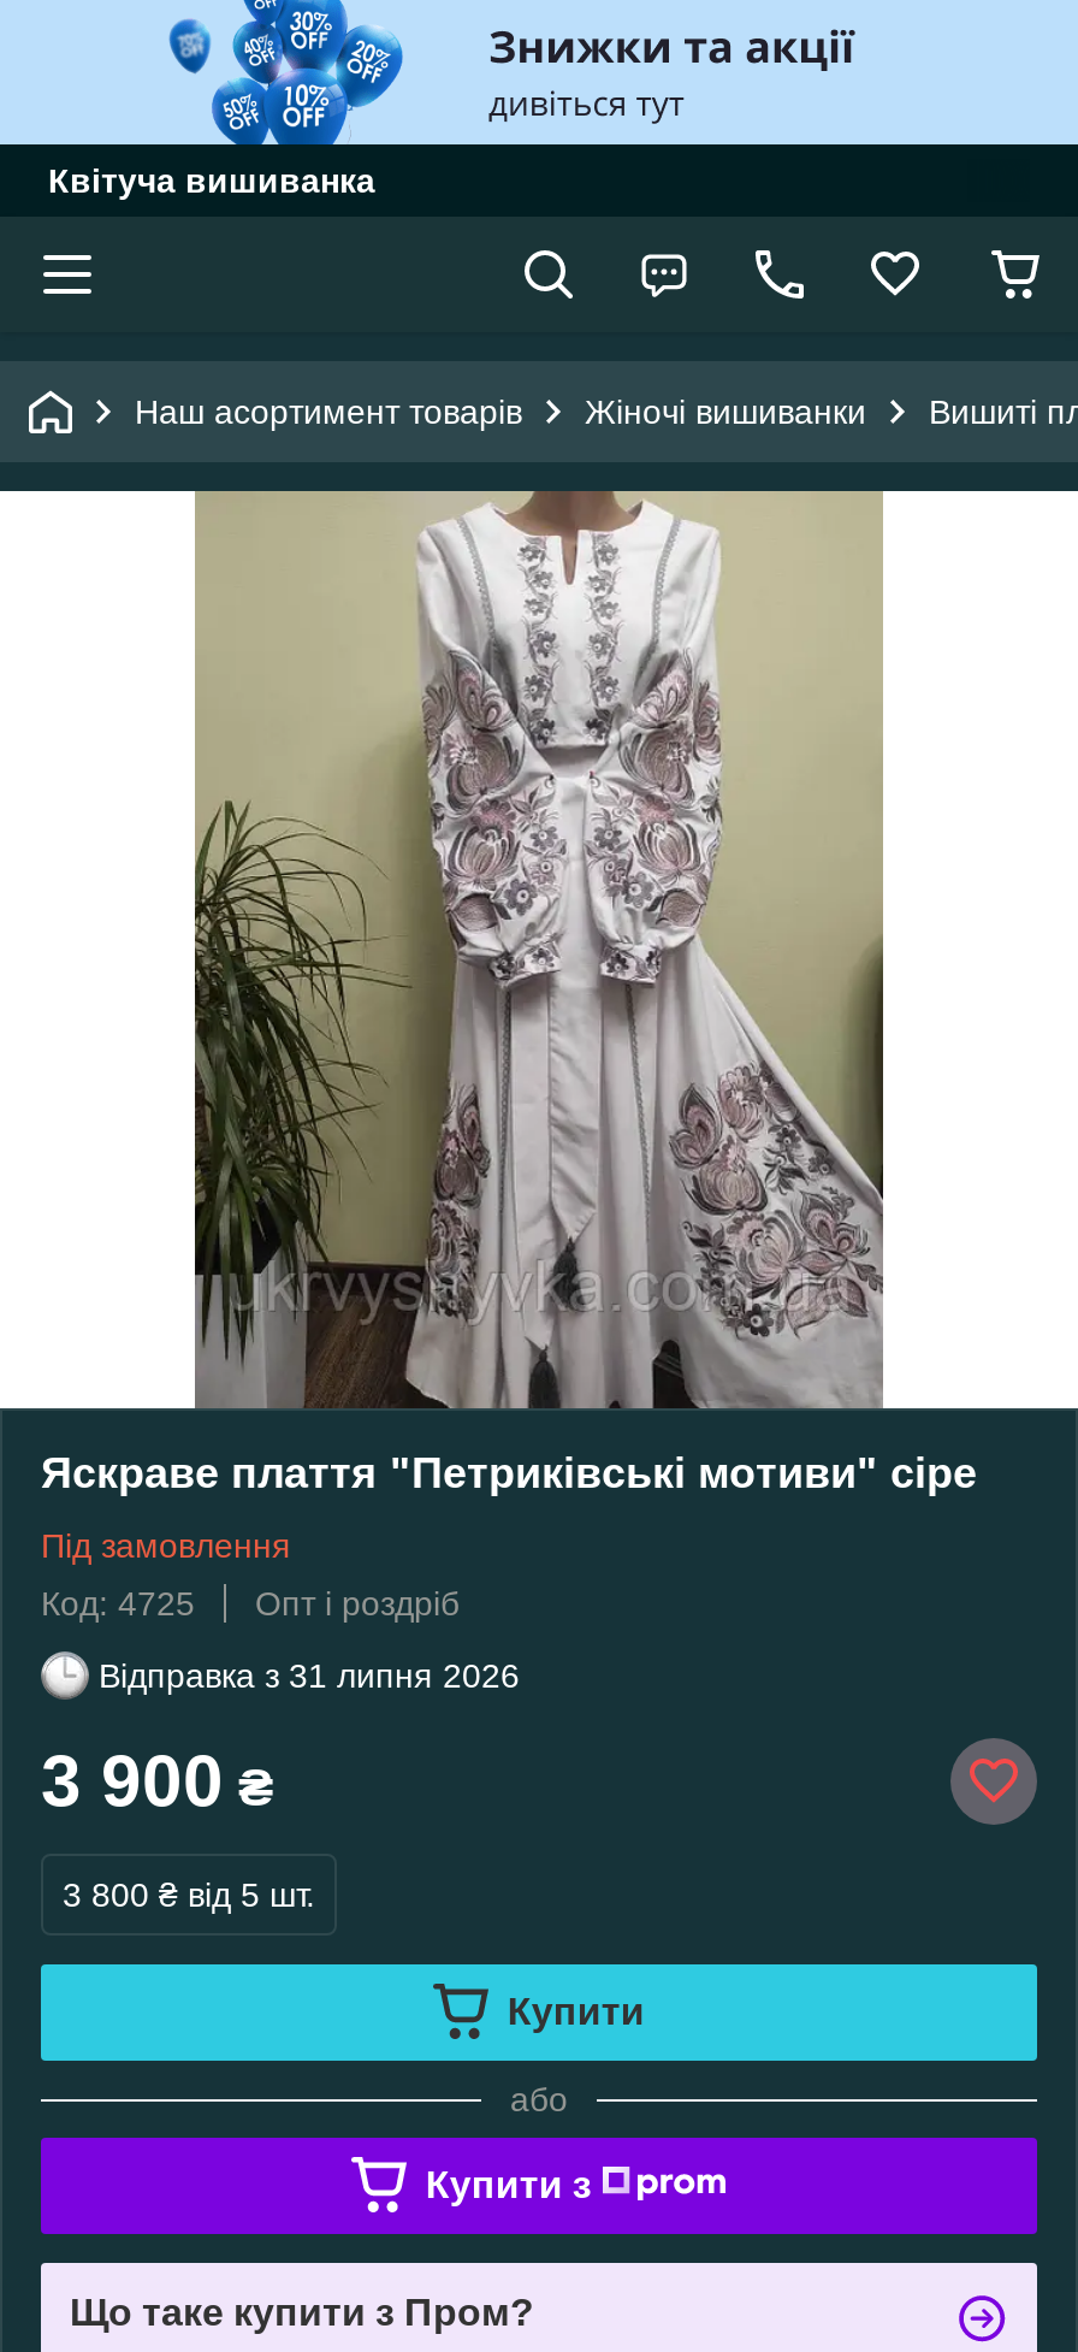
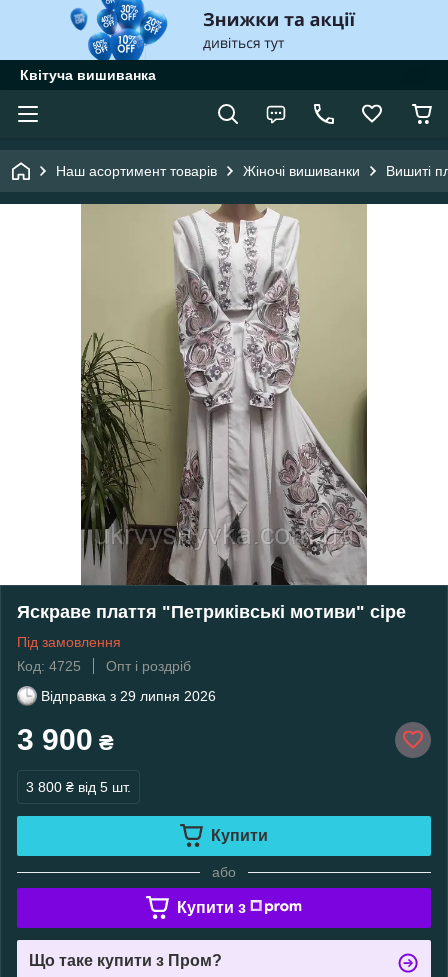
[99,1656,520,1694] Відправка з 31 липня 2026 -> [41,688,216,704] Відправка з 29 липня 2026

